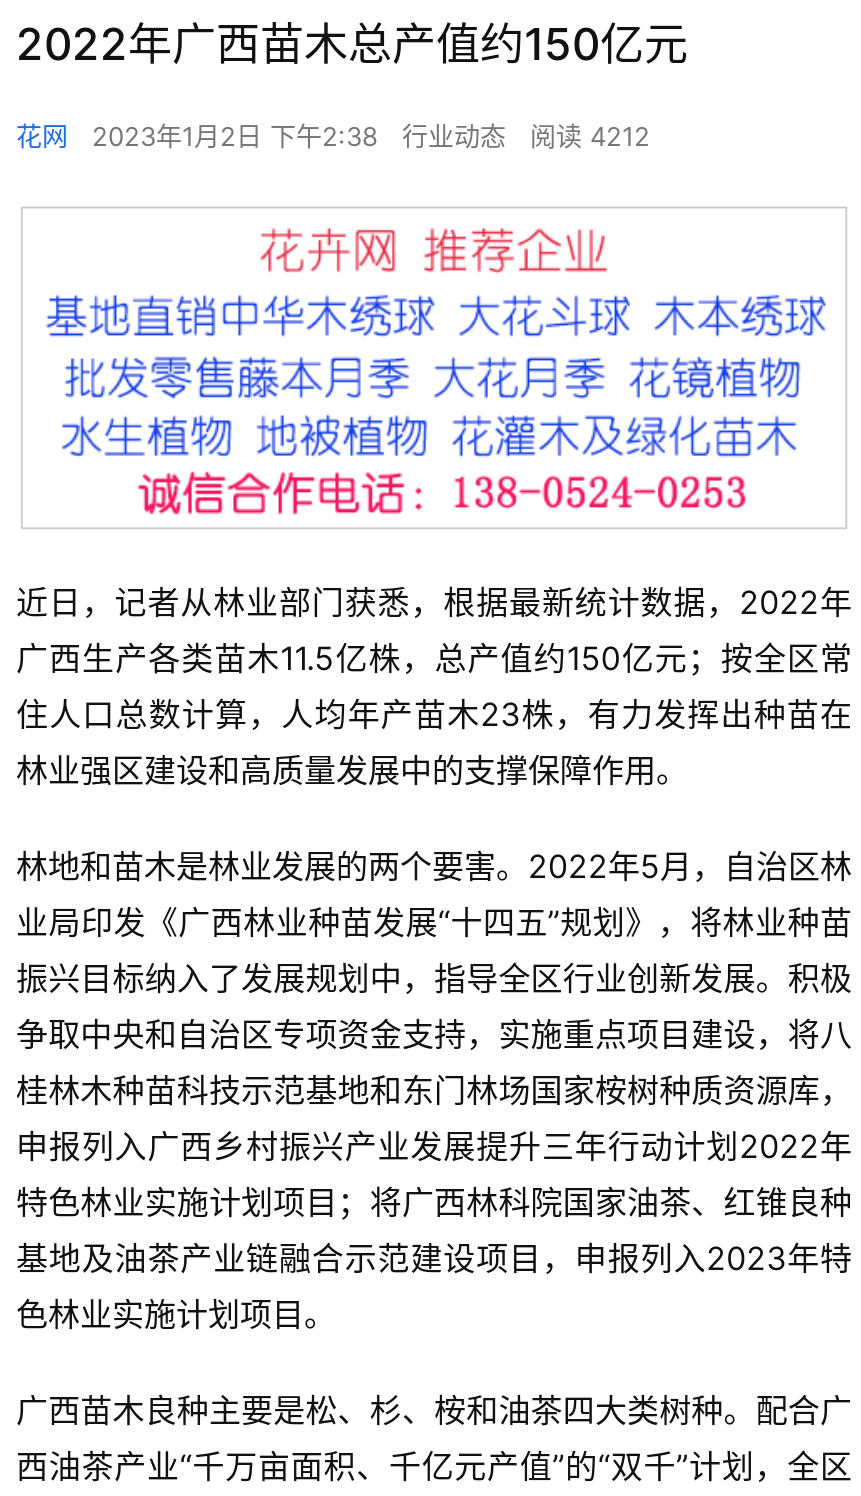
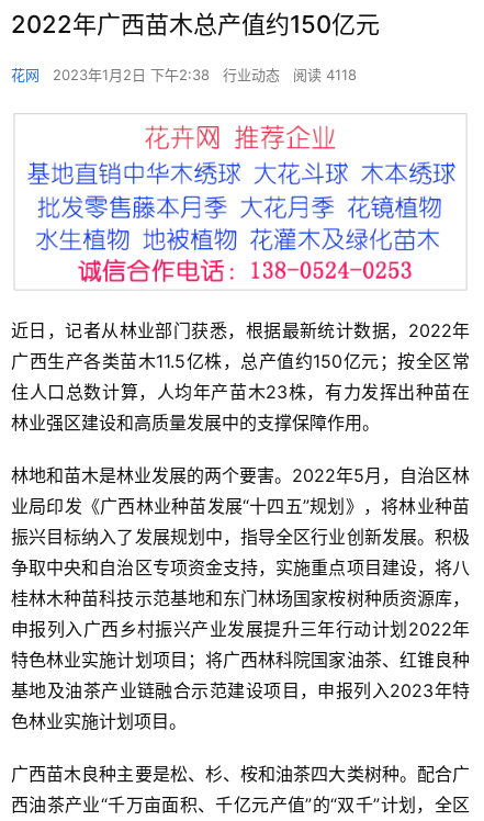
[16,120,650,152] 花网 2023年1月2日 下午2:38 行业动态 阅读 4212 -> [11,66,357,84] 花网 2023年1月2日 下午2:38 行业动态 阅读 4118

